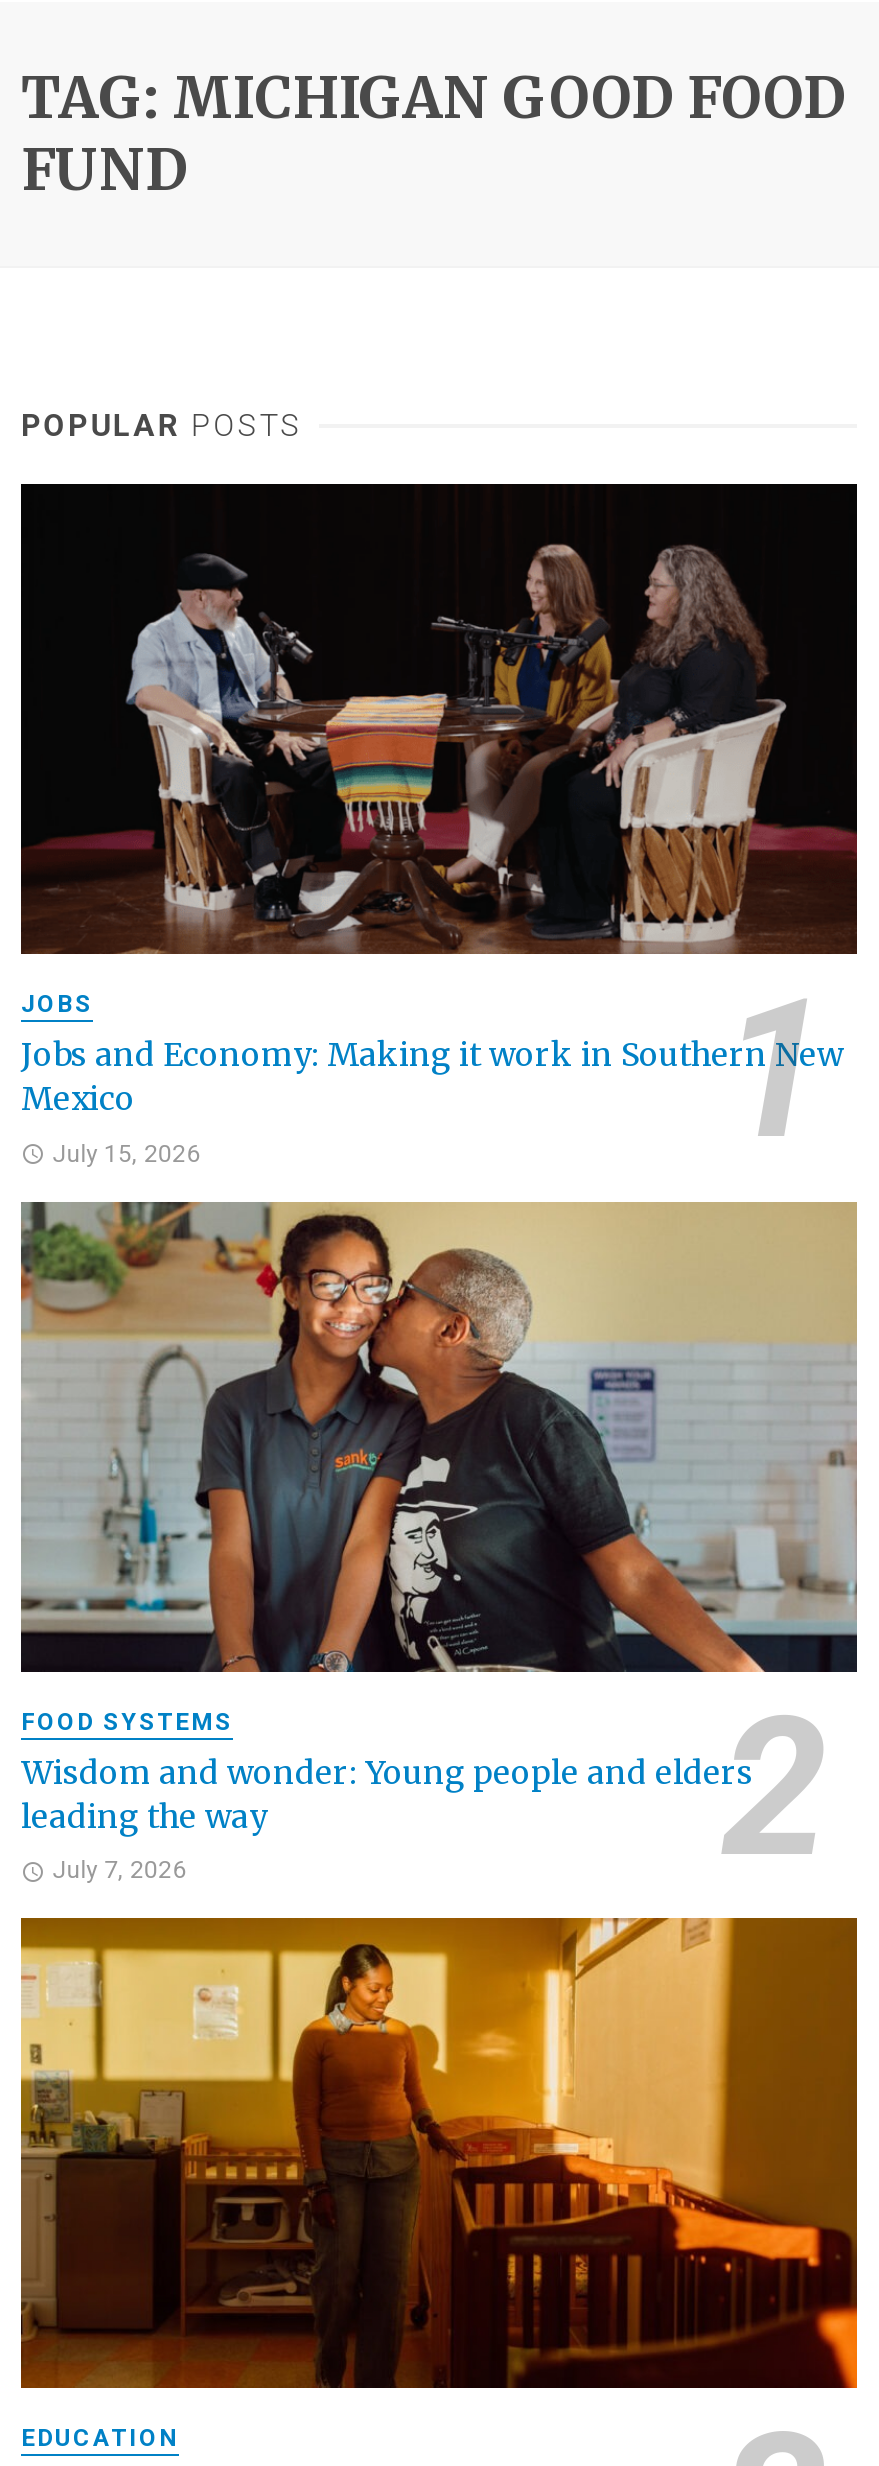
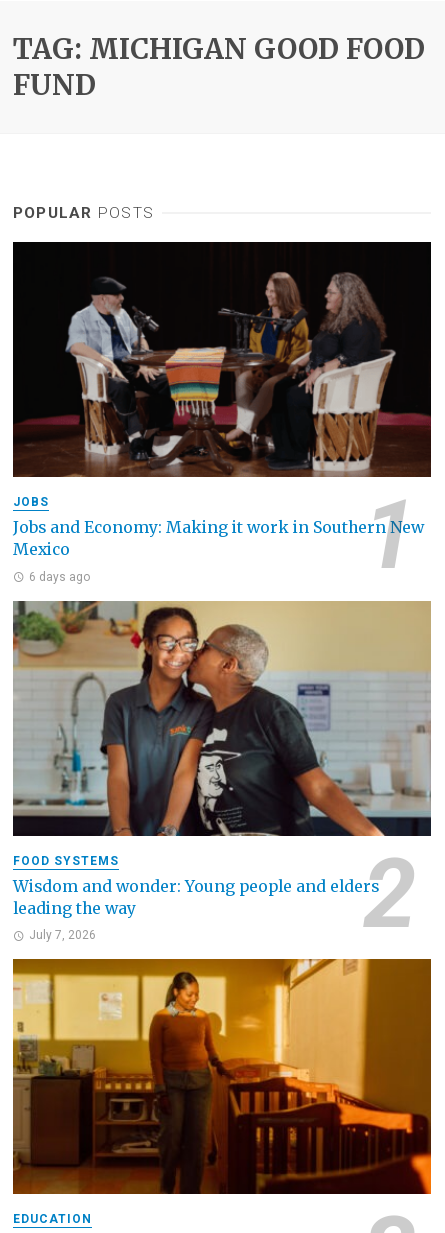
[52,1139,200,1167] July 15, 2026 -> [29,570,90,584] 6 days ago

